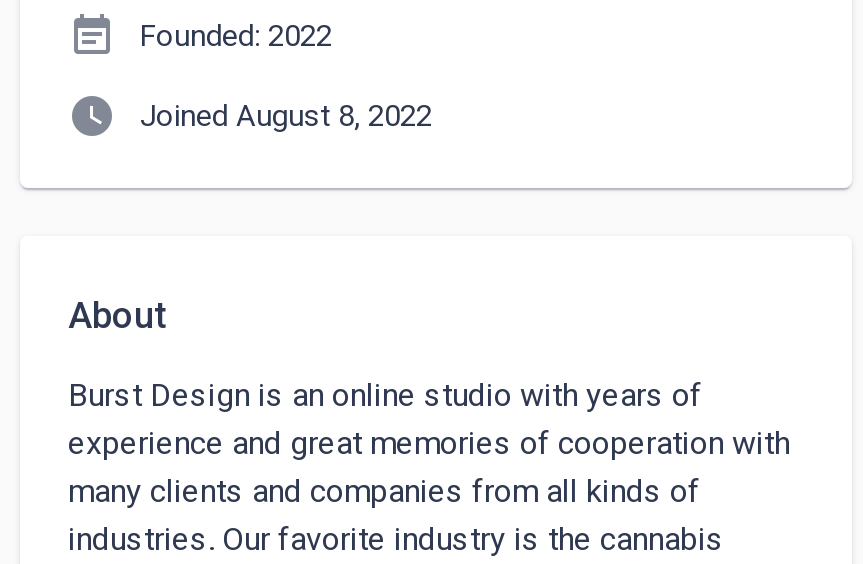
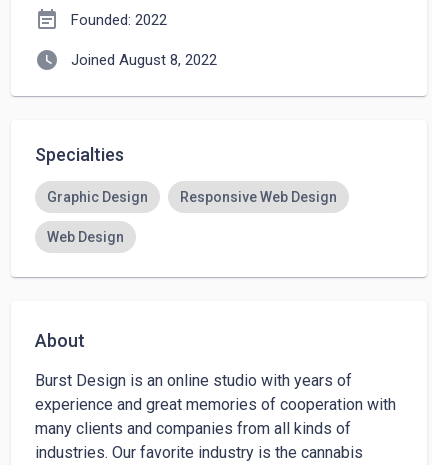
none -> [35,144,337,245] Specialties | Graphic Design | Responsive Web Design | Web Design

